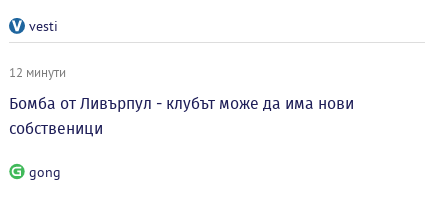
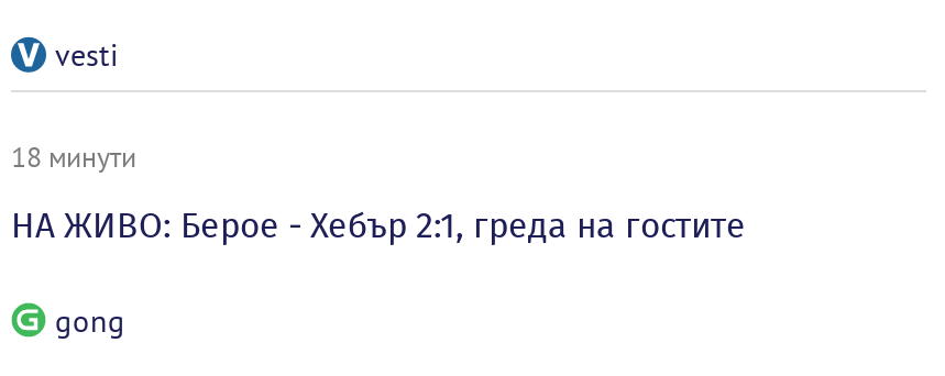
[9,64,66,80] 12 минути -> [11,139,136,174] 18 минути
[9,94,354,138] Бомба от Ливърпул - клубът може да има нови | собственици -> [11,204,746,246] НА ЖИВО: Берое - Хебър 2:1, греда на гостите

